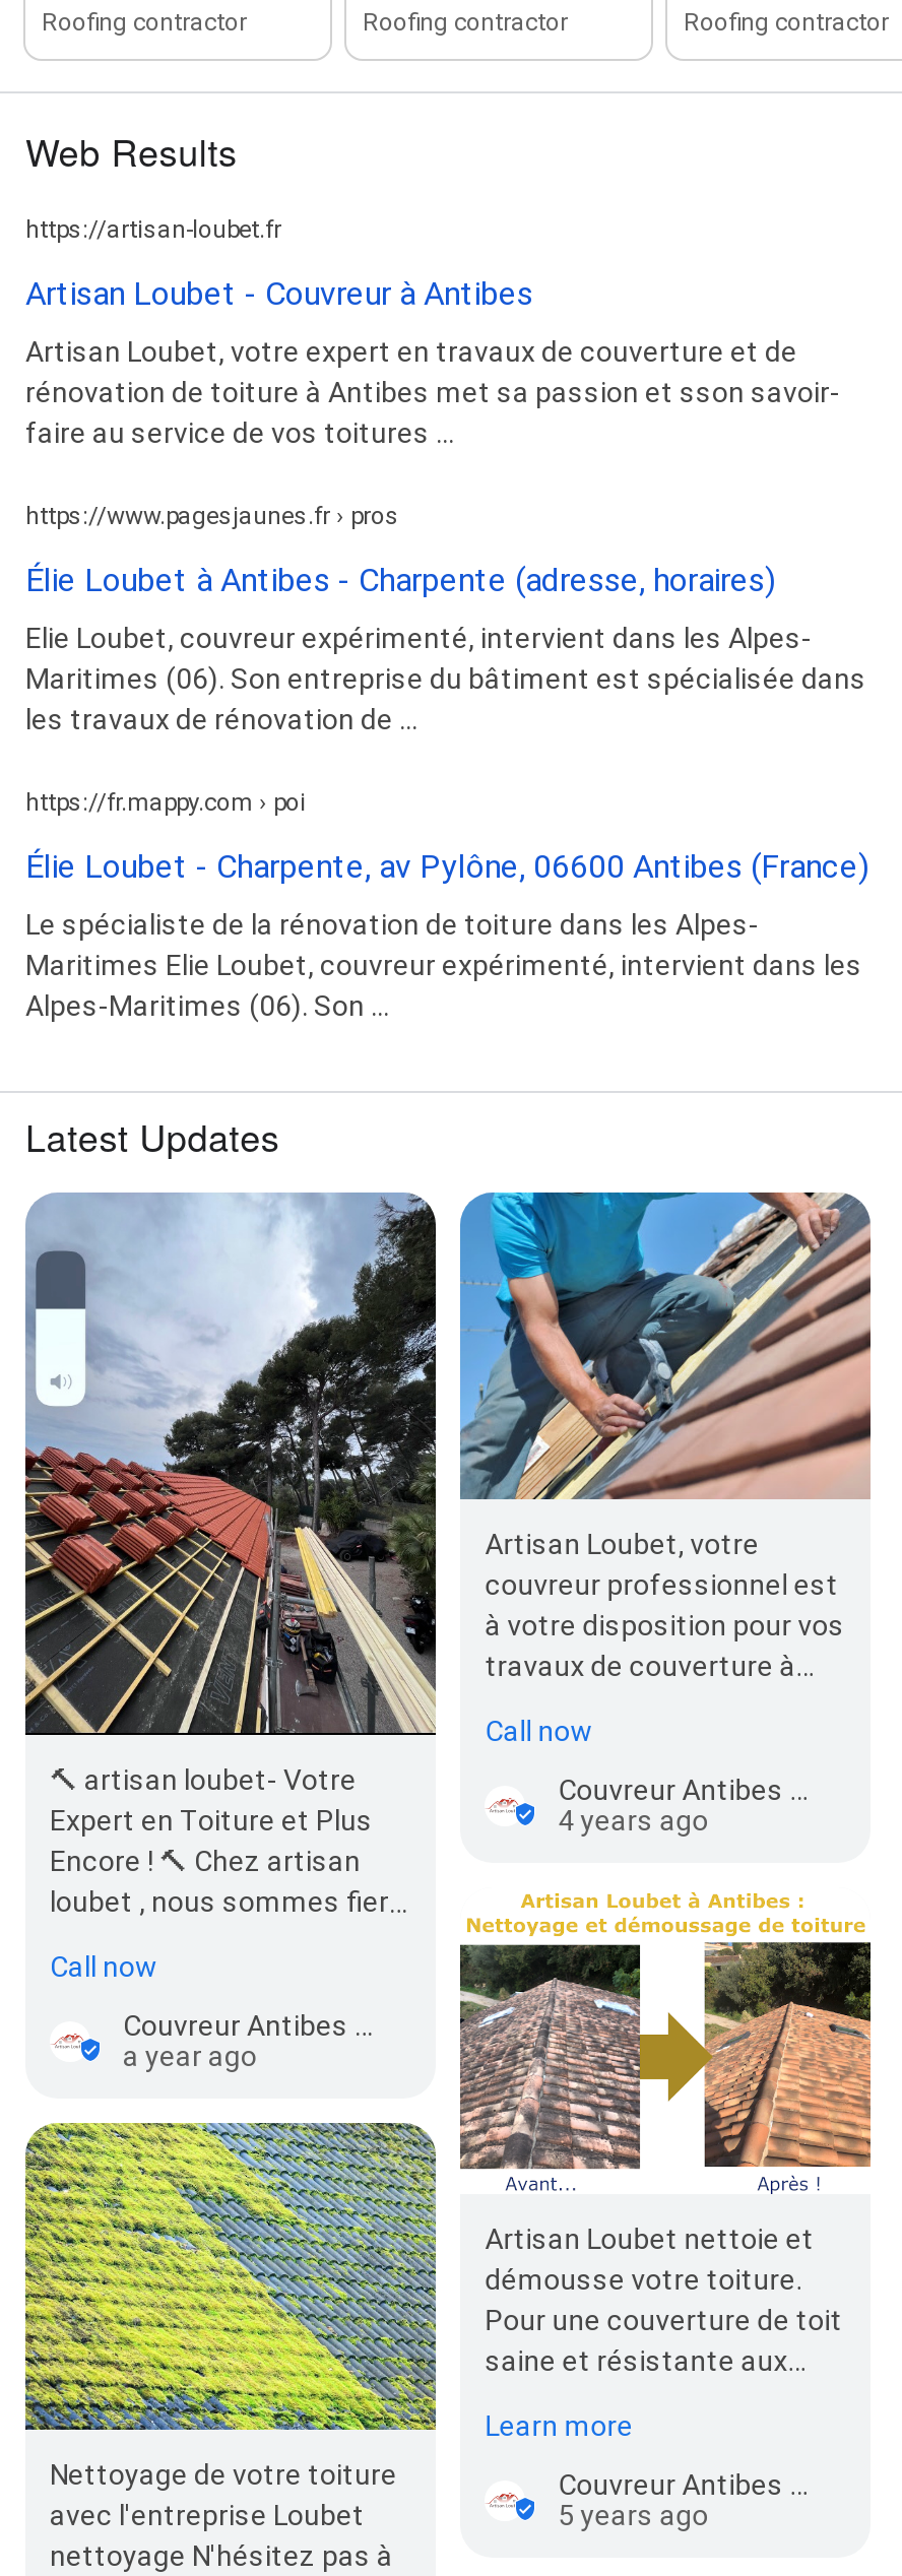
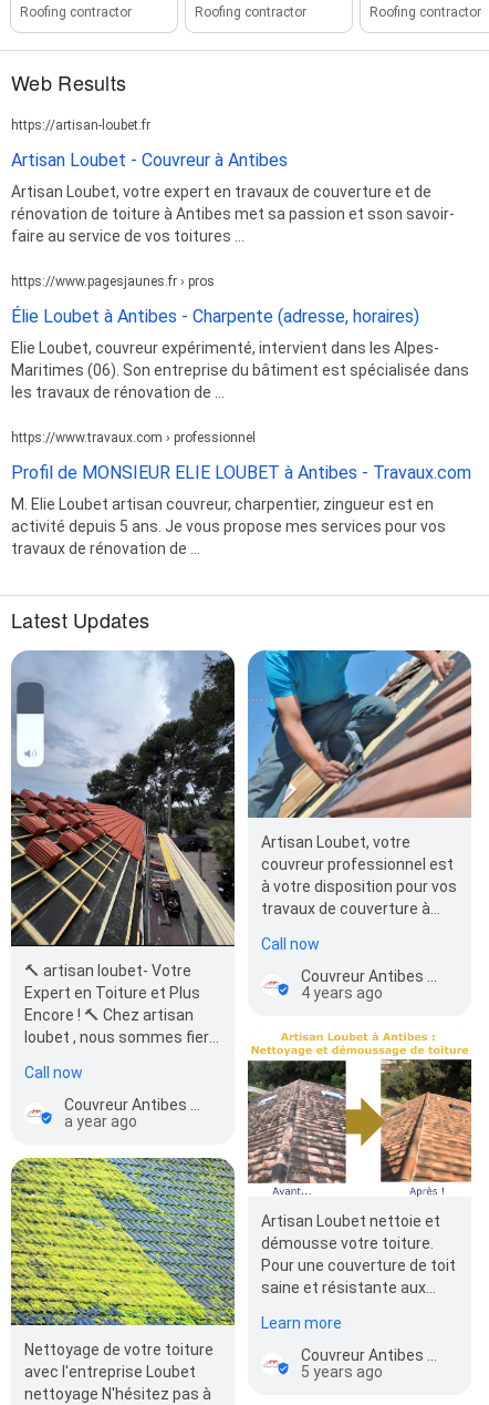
[25,788,306,816] https://fr.mappy.com › poi -> [11,430,256,445] https://www.travaux.com › professionnel
[25,847,868,885] Élie Loubet - Charpente, av Pylône, 06600 Antibes (France) -> [11,462,471,483] Profil de MONSIEUR ELIE LOUBET à Antibes - Travaux.com
[25,907,862,1021] Le spécialiste de la rénovation de toiture dans les Alpes- | Maritimes Elie Loubet, couvreur expérimenté, intervient dans les | Alpes-Maritimes (06). Son ... -> [11,495,446,557] M. Elie Loubet artisan couvreur, charpentier, zingueur est en | activité depuis 5 ans. Je vous propose mes services pour vos | travaux de rénovation de ...

